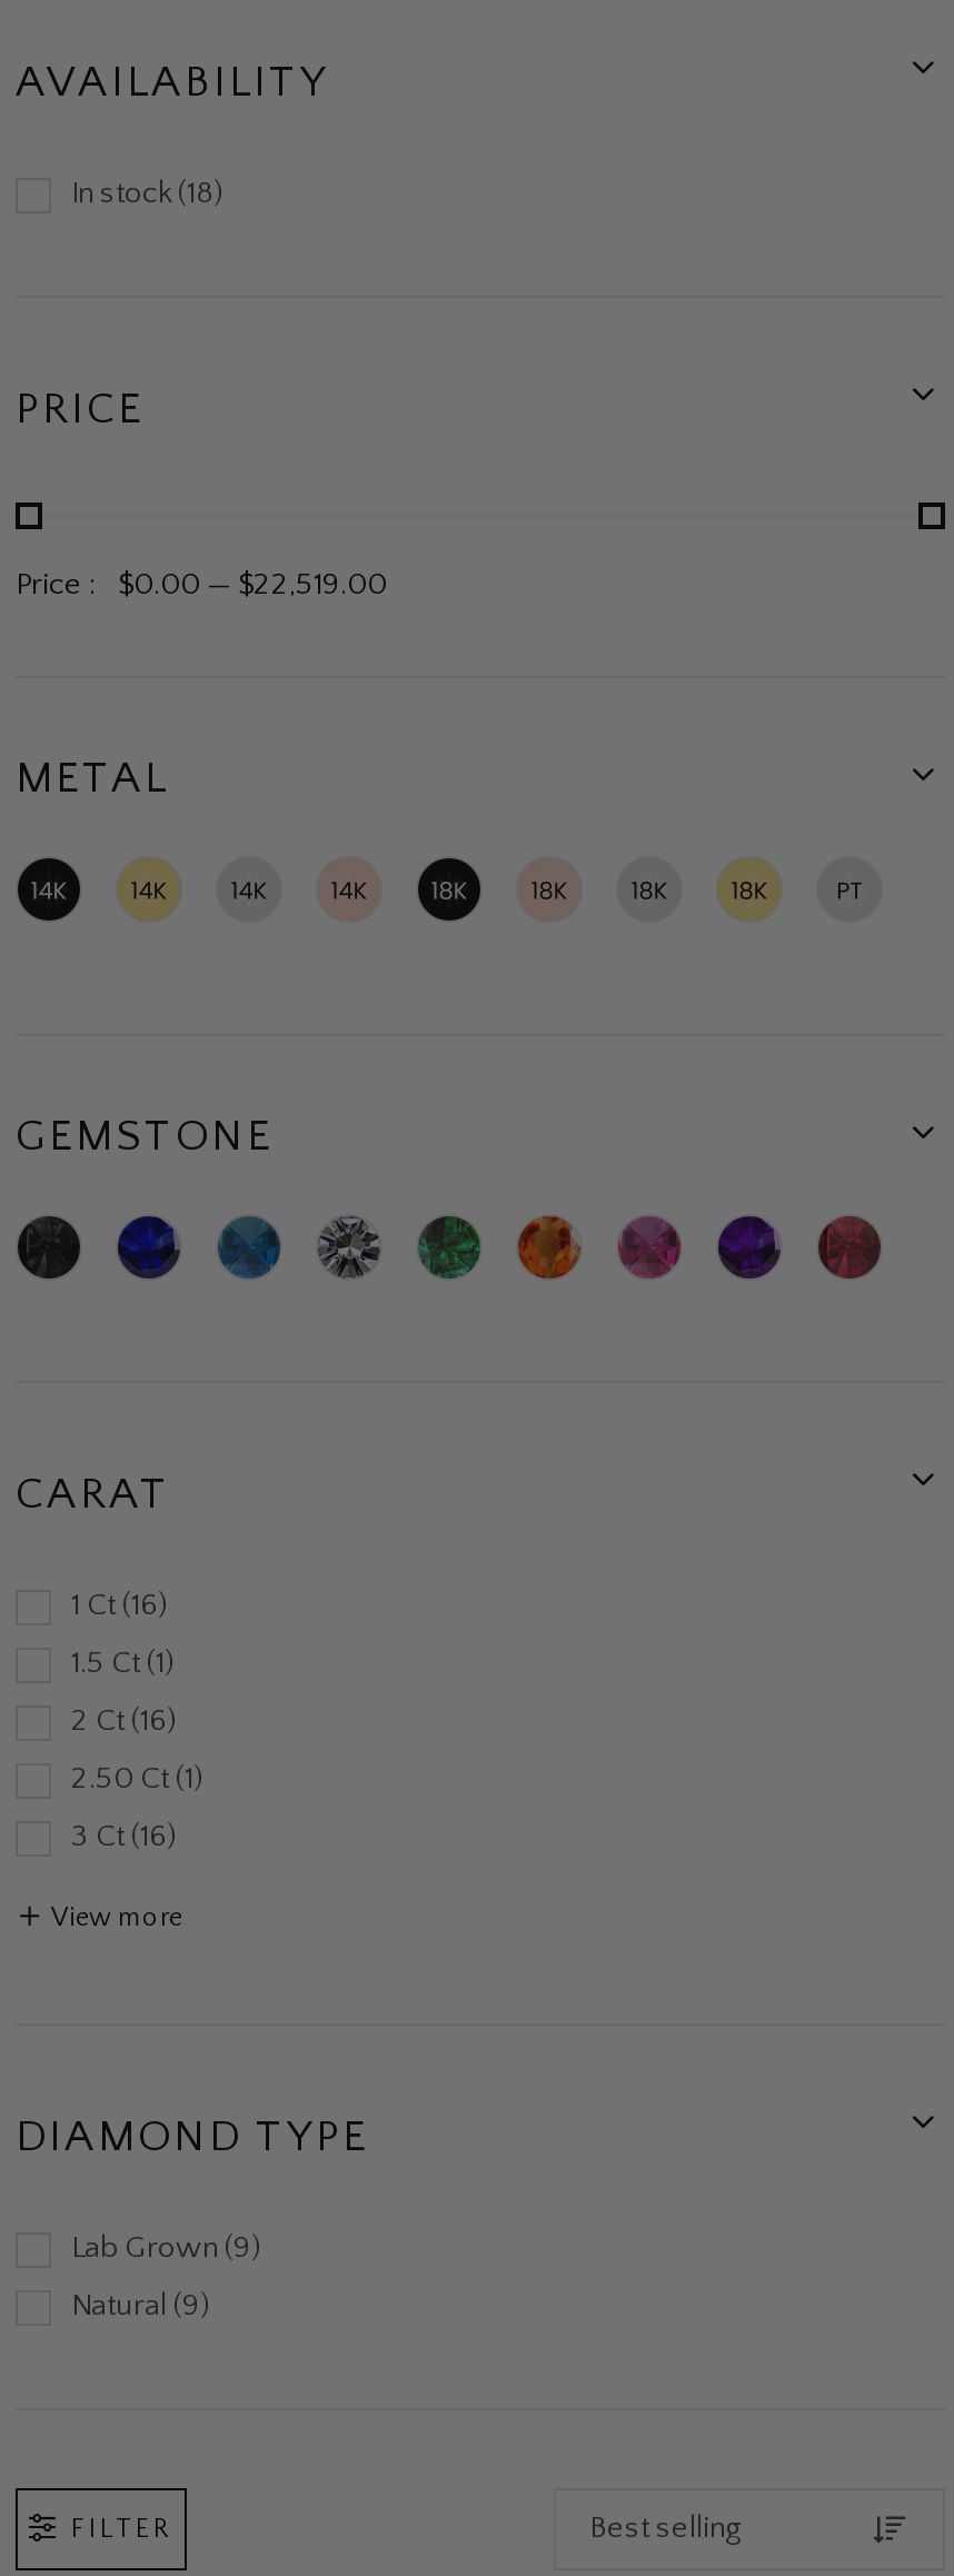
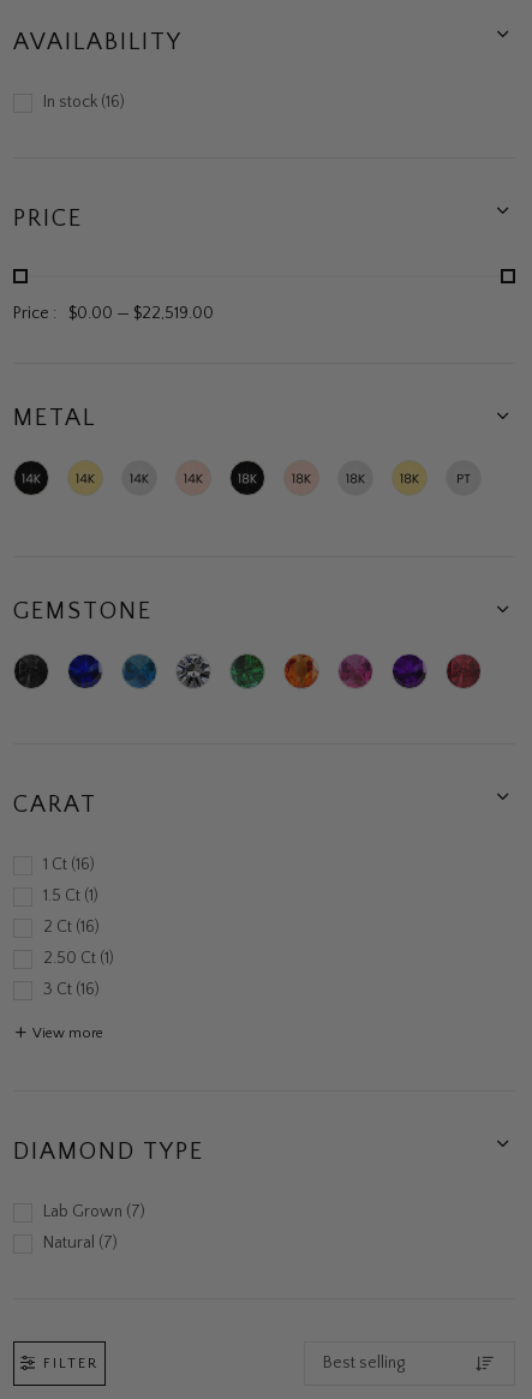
[71,175,213,211] In stock 18 -> [43,92,120,111] In stock 16
[71,2230,251,2265] Lab Grown 9 -> [43,1202,141,1221] Lab Grown 7
[71,2288,200,2323] Natural 9 -> [43,1233,113,1252] Natural 7

